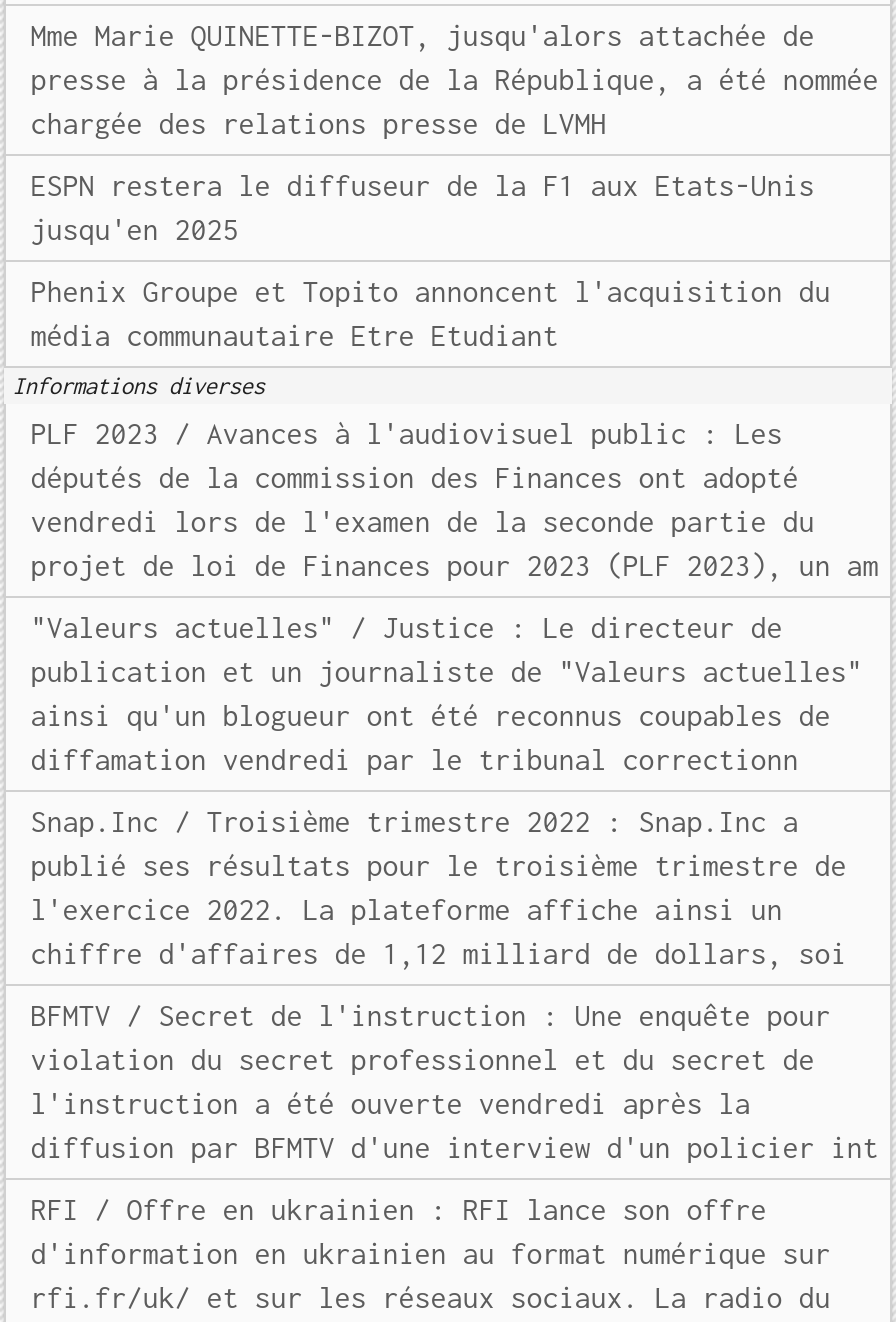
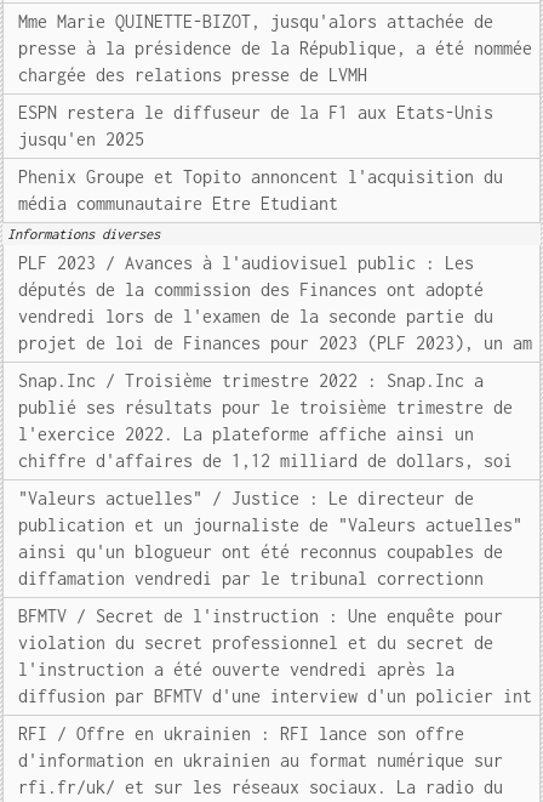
moved [30,610,862,776] -> [18,488,523,588]: "Valeurs actuelles" / Justice : Le directeur de | publication et un journaliste de "Valeurs actuelles" | ainsi qu'un blogueur ont été reconnus coupables de | diffamation vendredi par le tribunal correctionn
moved [30,804,846,970] -> [18,370,513,471]: Snap.Inc / Troisième trimestre 2022 : Snap.Inc a | publié ses résultats pour le troisième trimestre de | l'exercice 2022. La plateforme affiche ainsi un | chiffre d'affaires de 1,12 milliard de dollars, soi

